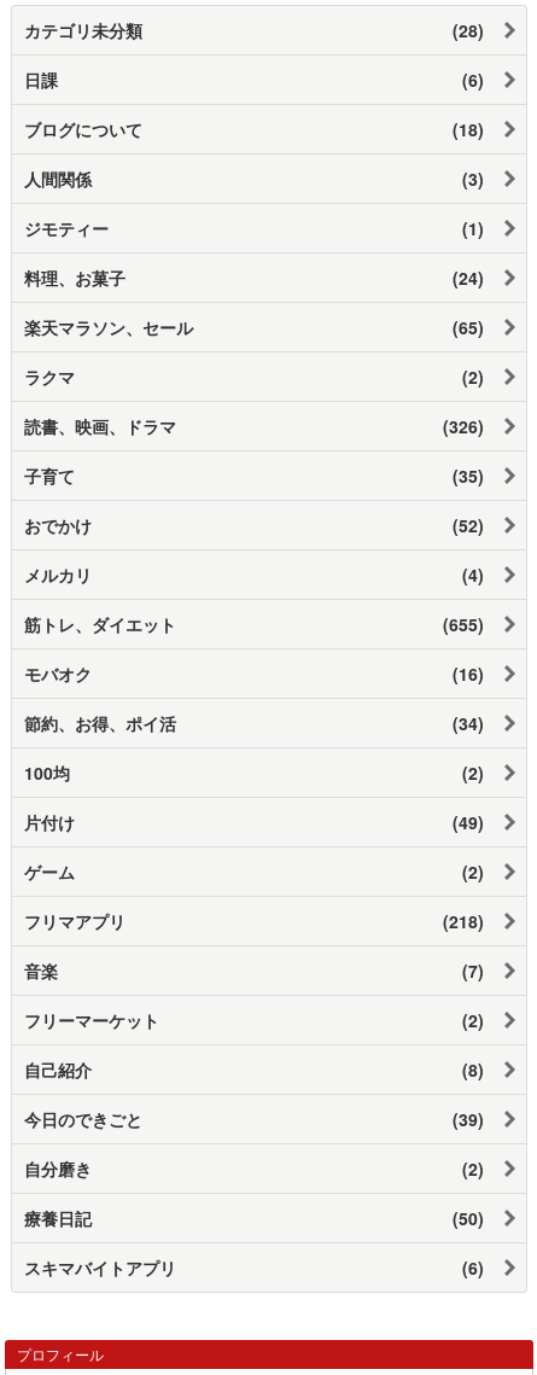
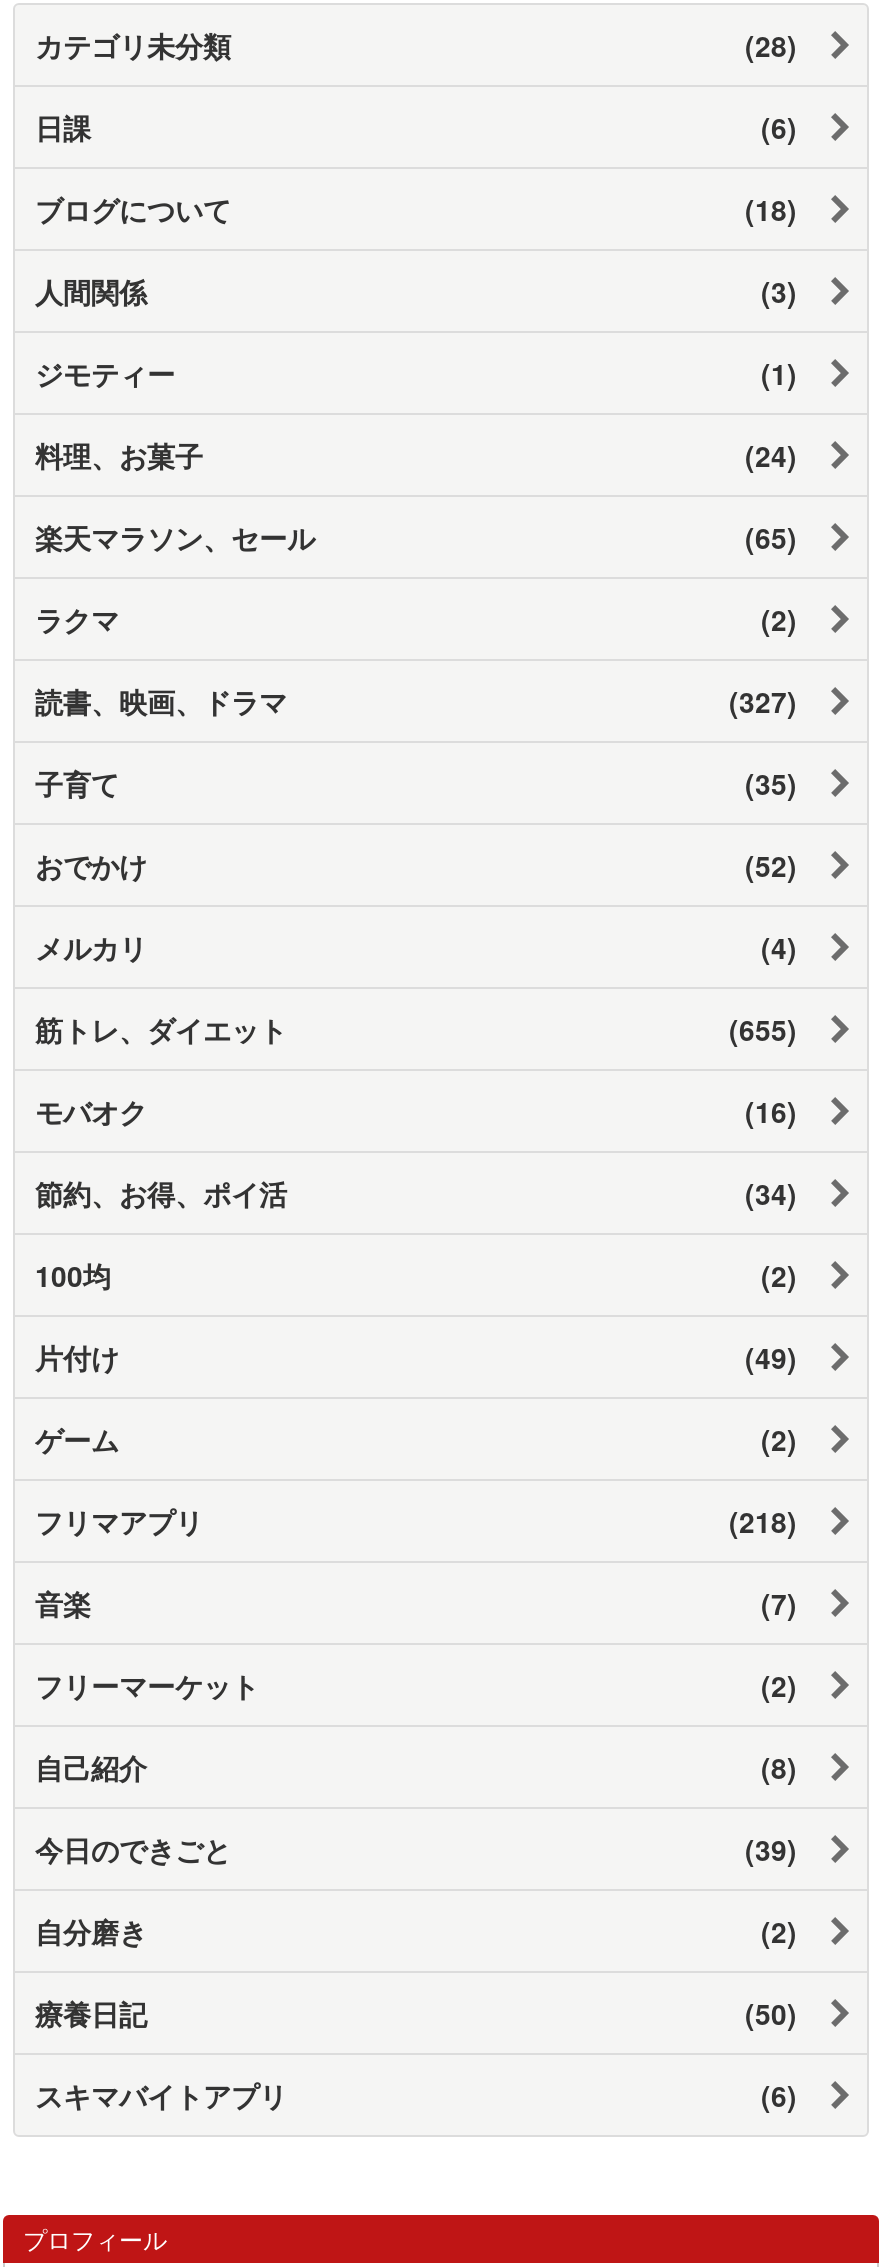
[443,414,484,438] (326) -> [729,681,797,721] (327)

